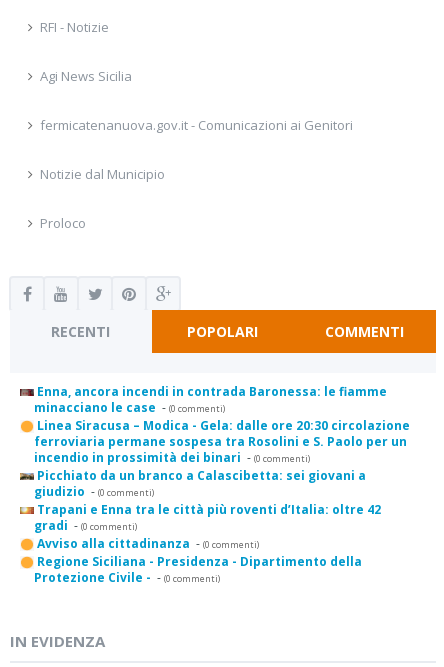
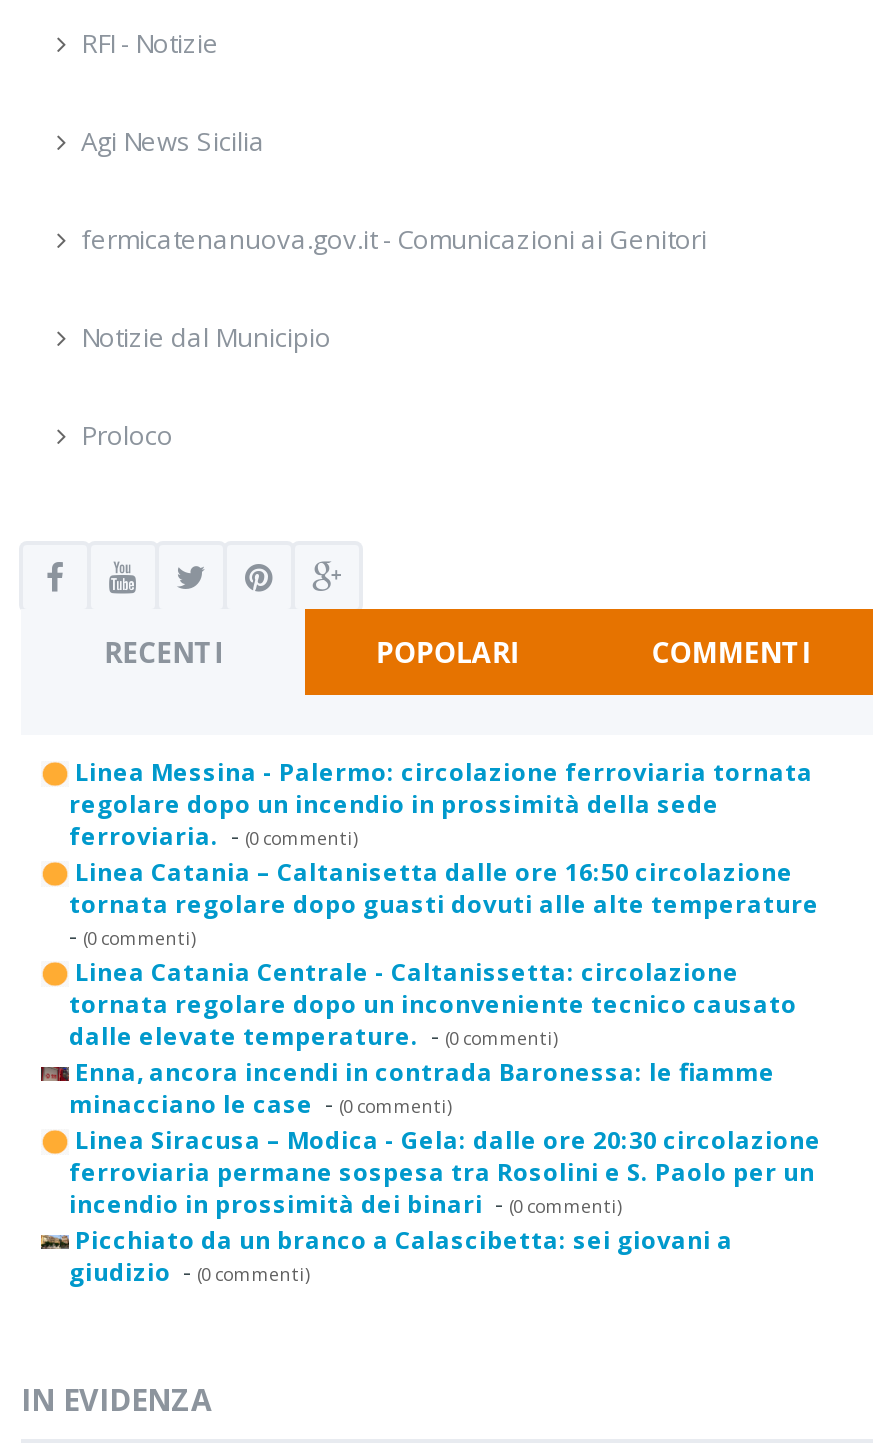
none -> [69,755,819,1053] Linea Messina - Palermo: circolazione ferroviaria tornata | regolare dopo un incendio in prossimità della sede | ferroviaria. - (0 commenti) | Linea Catania – Caltanisetta dalle ore 16:50 circolazione | tornata regolare dopo guasti dovuti alle alte temperature | - (0 commenti) | Linea Catania Centrale - Caltanissetta: circolazione | tornata regolare dopo un inconveniente tecnico causato | dalle elevate temperature. - (0 commenti)
moved [34,383,410,500] -> [69,1055,821,1289]: Enna, ancora incendi in contrada Baronessa: le fiamme | minacciano le case - (0 commenti) | Linea Siracusa – Modica - Gela: dalle ore 20:30 circolazione | ferroviaria permane sospesa tra Rosolini e S. Paolo per un | incendio in prossimità dei binari - (0 commenti) | Picchiato da un branco a Calascibetta: sei giovani a | giudizio - (0 commenti)
[34,501,381,586] Trapani e Enna tra le città più roventi d’Italia: oltre 42 | gradi - (0 commenti) | Avviso alla cittadinanza - (0 commenti) | Regione Siciliana - Presidenza - Dipartimento della | Protezione Civile - - (0 commenti) -> none

